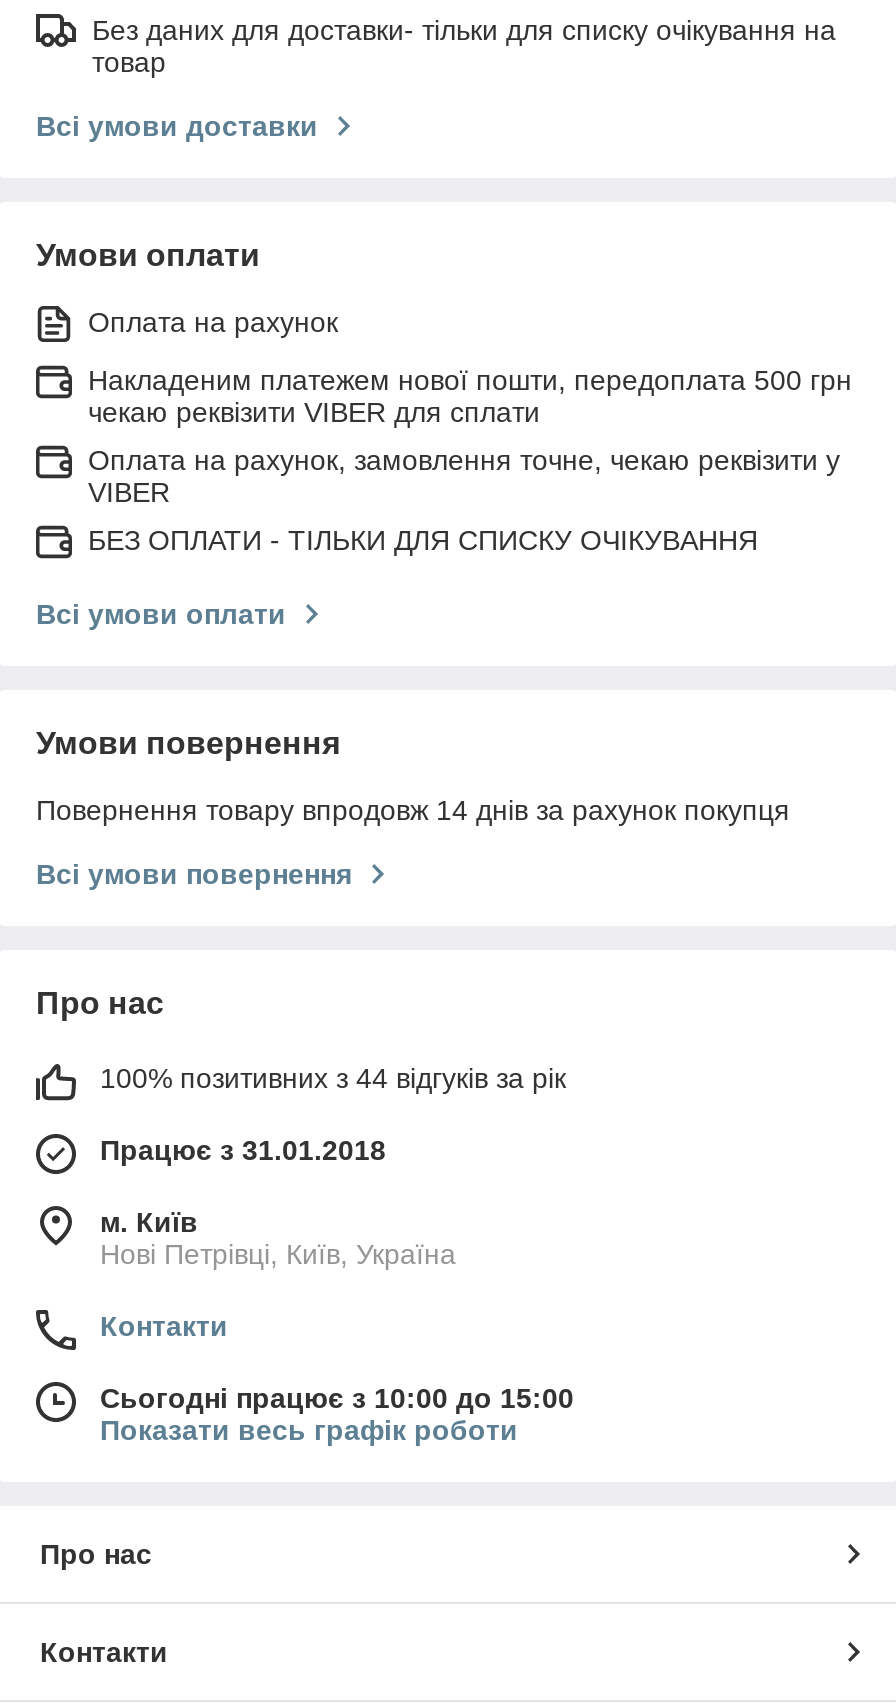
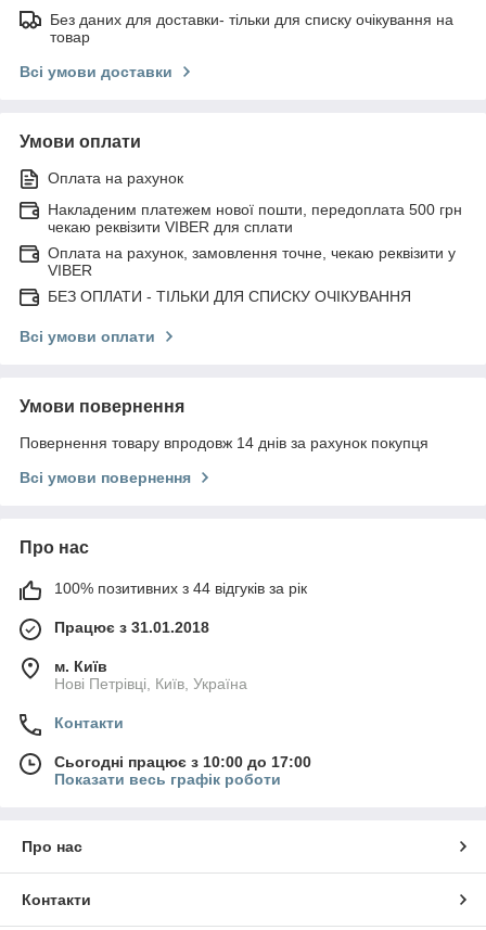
[100,1382,574,1414] Сьогодні працює з 10:00 до 15:00 -> [54,753,311,770] Сьогодні працює з 10:00 до 17:00

